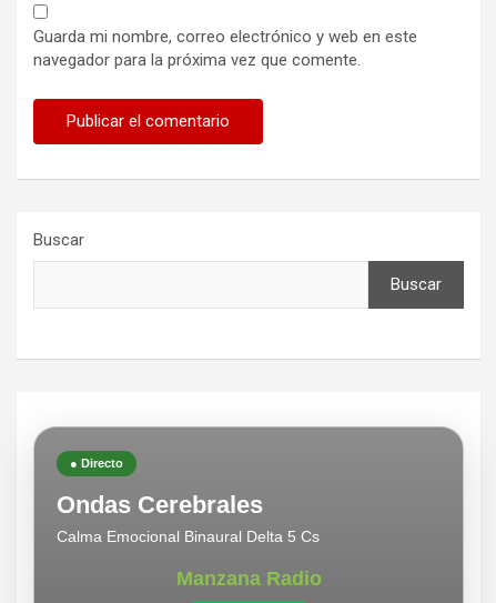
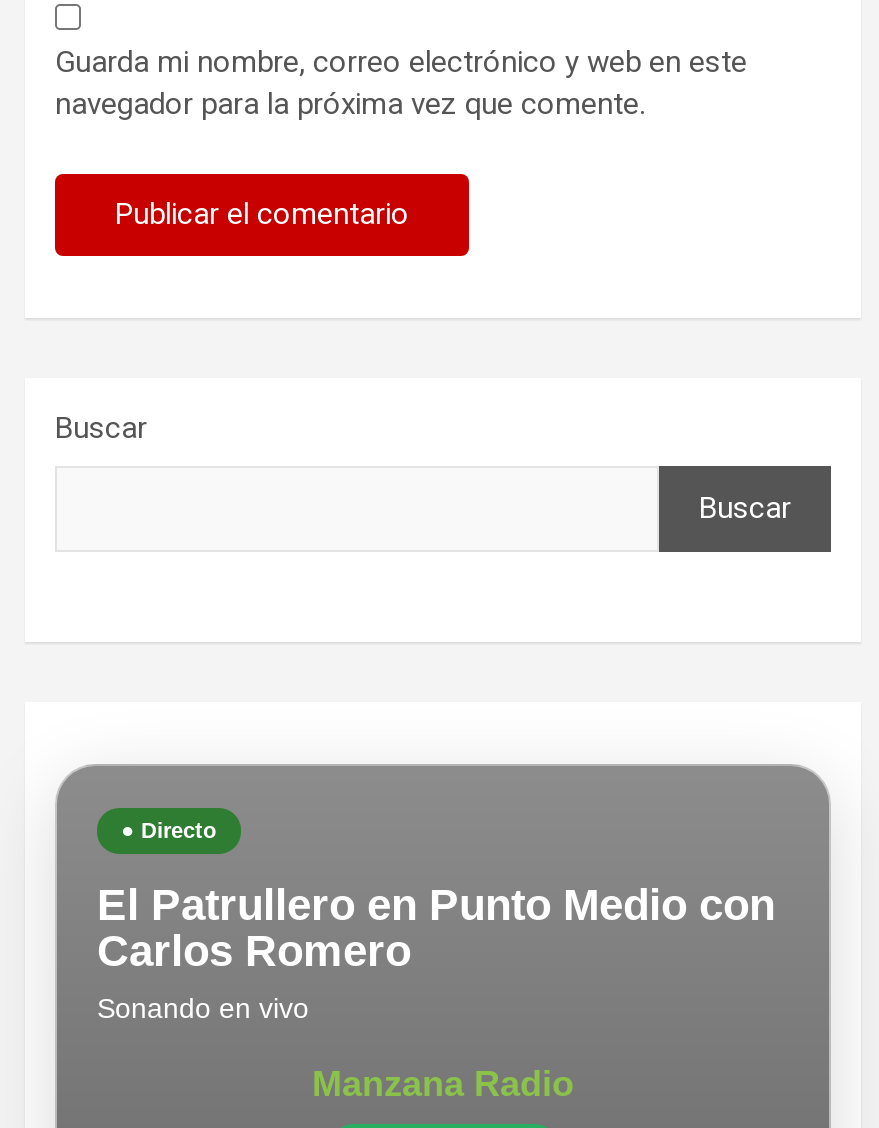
[57,491,320,546] Ondas Cerebrales | Calma Emocional Binaural Delta 5 Cs -> [97,881,775,1025] El Patrullero en Punto Medio con | Carlos Romero | Sonando en vivo

